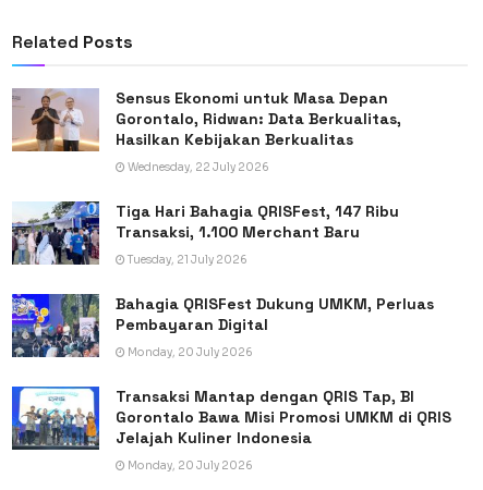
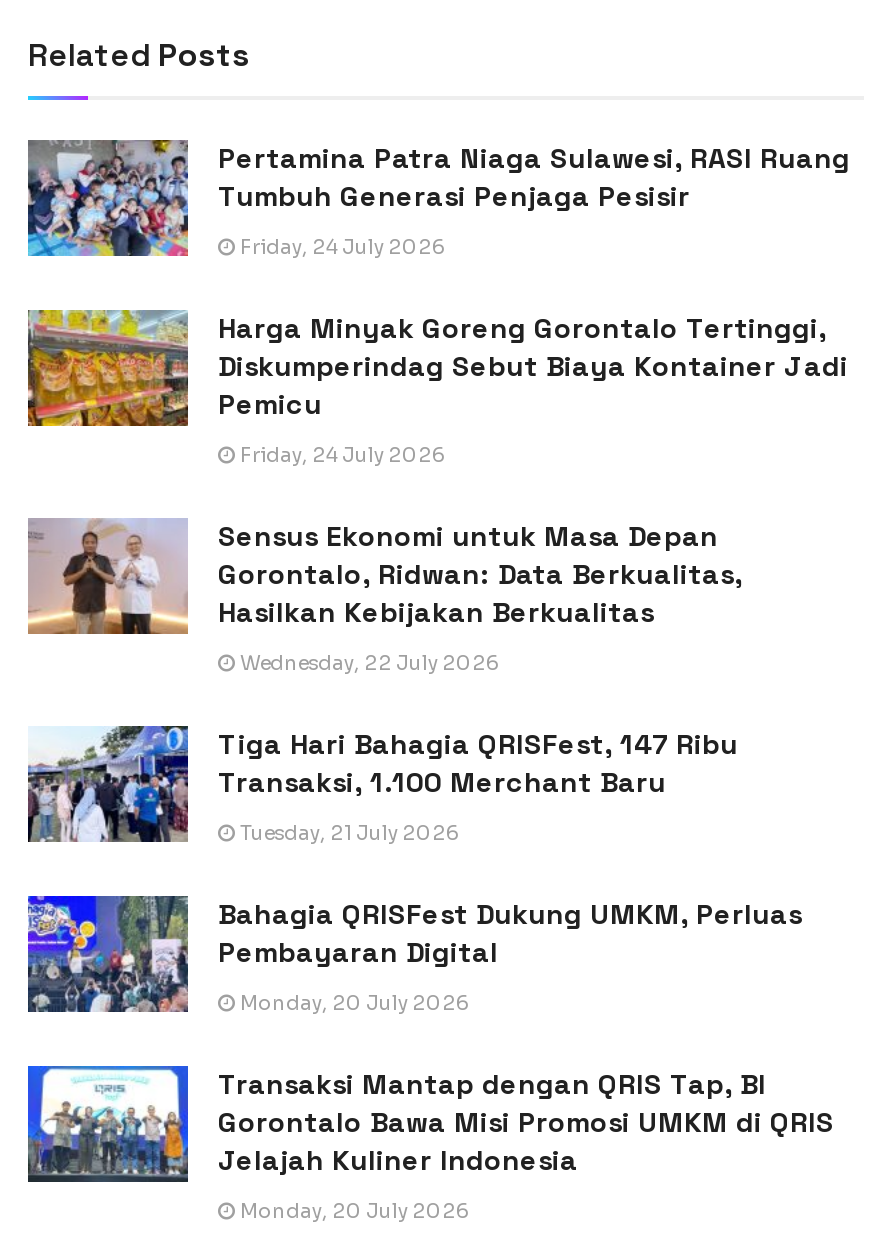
none -> [26,138,850,469] [image] | Pertamina Patra Niaga Sulawesi, RASI Ruang | Tumbuh Generasi Penjaga Pesisir | Friday, 24 July 2026 | Harga Minyak Goreng Gorontalo Tertinggi, | Diskumperindag Sebut Biaya Kontainer Jadi | Pemicu | Friday, 24 July 2026
none -> [26,308,190,428] [image]

